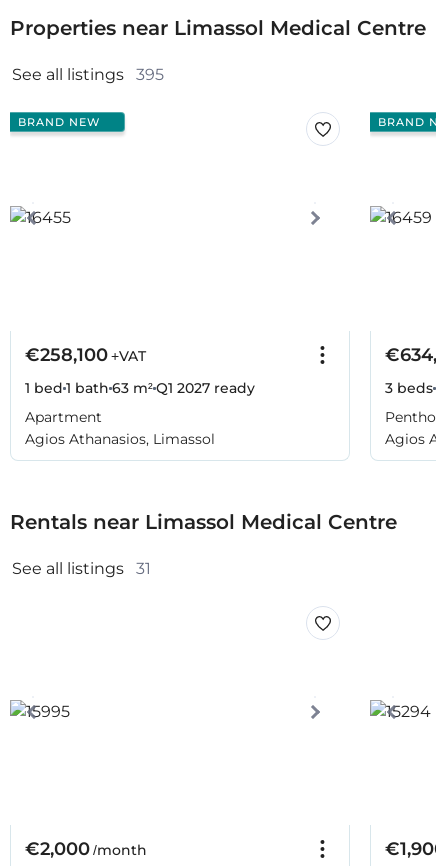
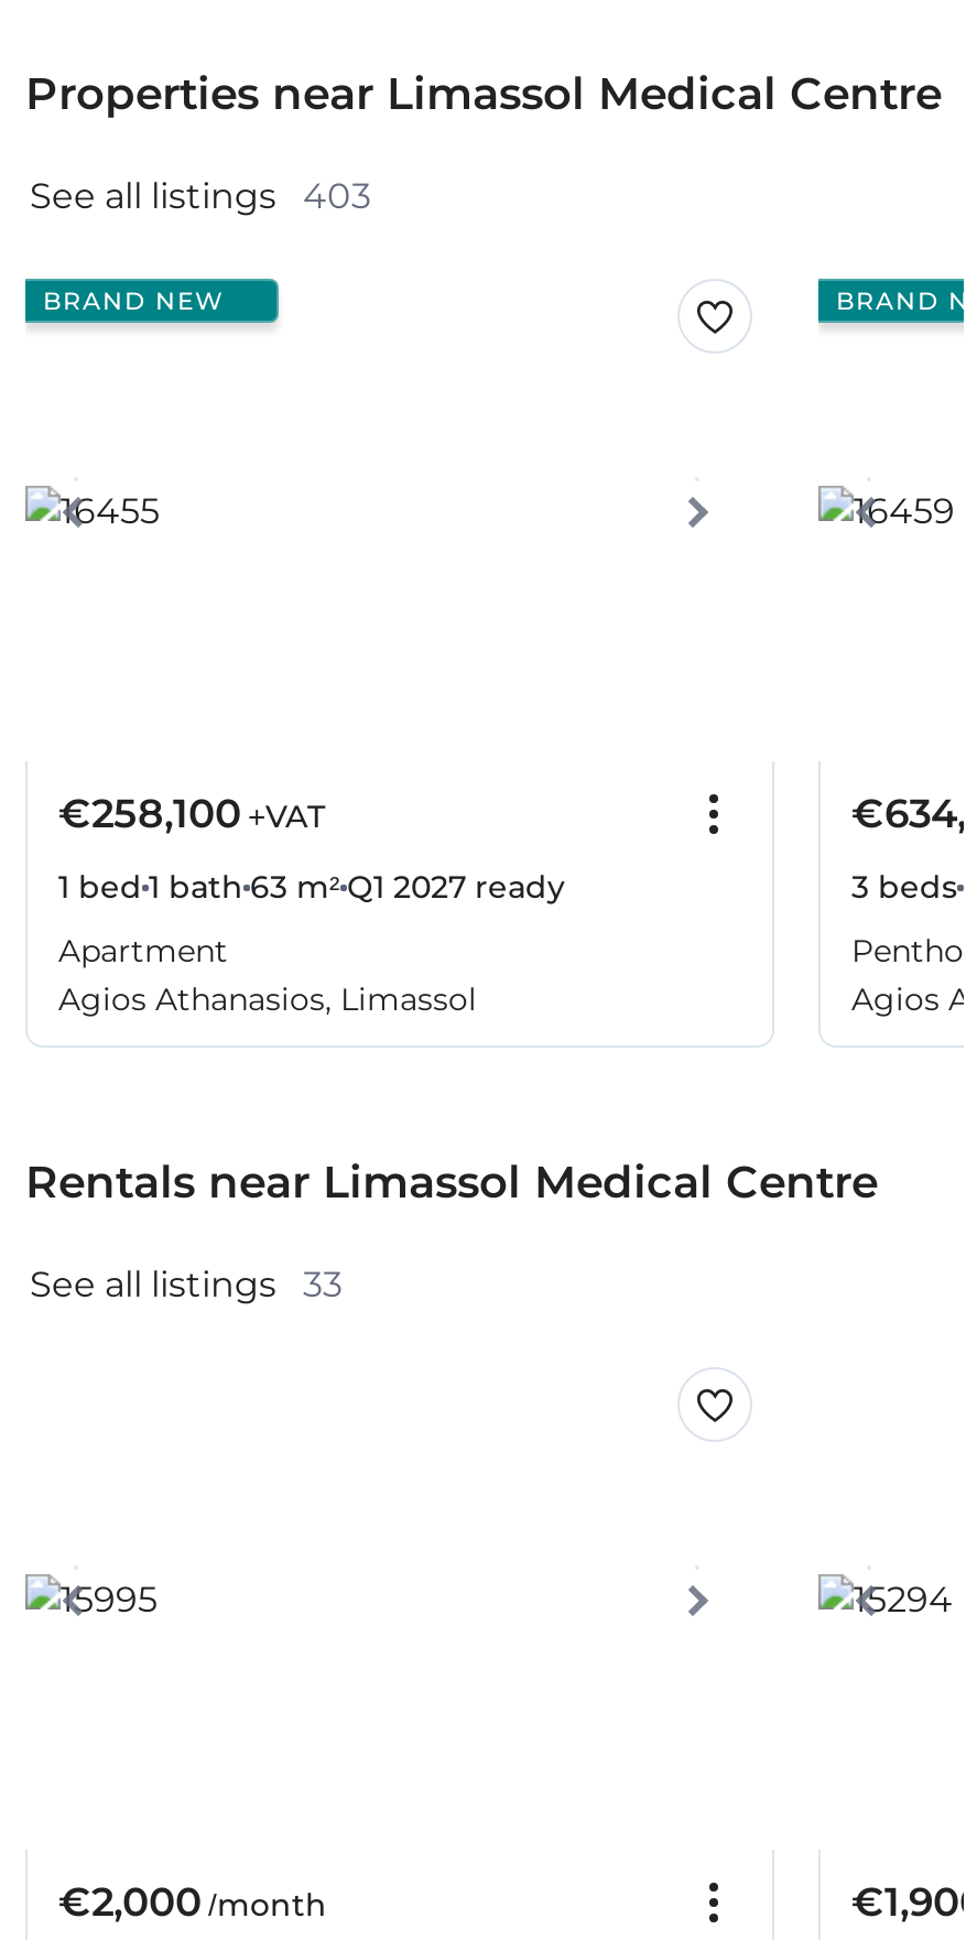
[12,65,164,84] See all listings 395 -> [30,175,371,217] See all listings 403
[12,559,151,578] See all listings 31 -> [30,1263,343,1305] See all listings 33

